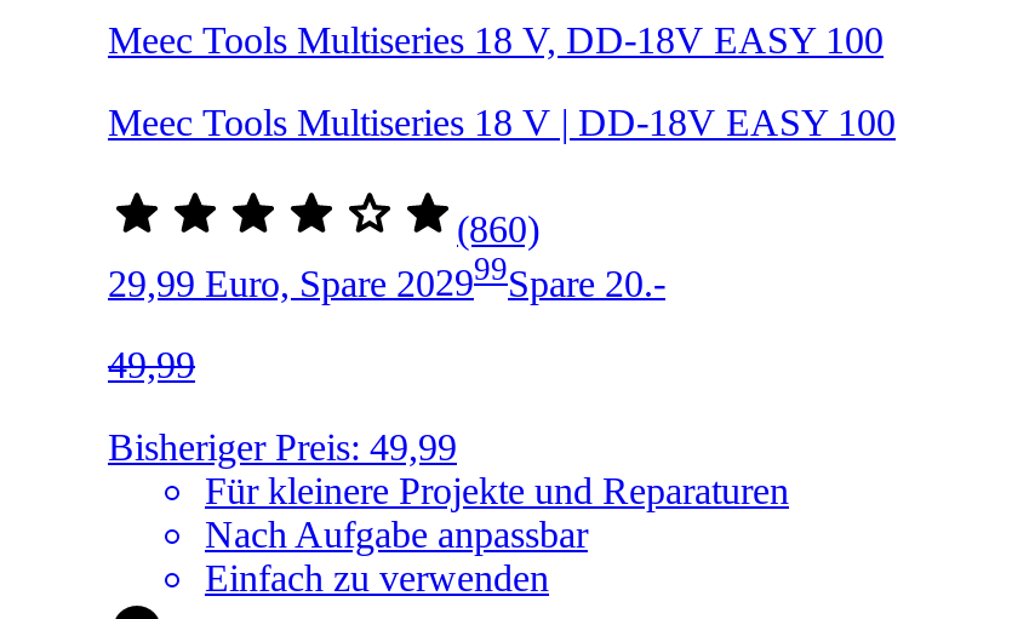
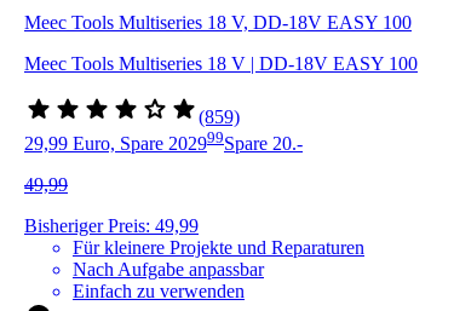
[457,209,539,250] (860) -> [199,106,240,127] (859)

